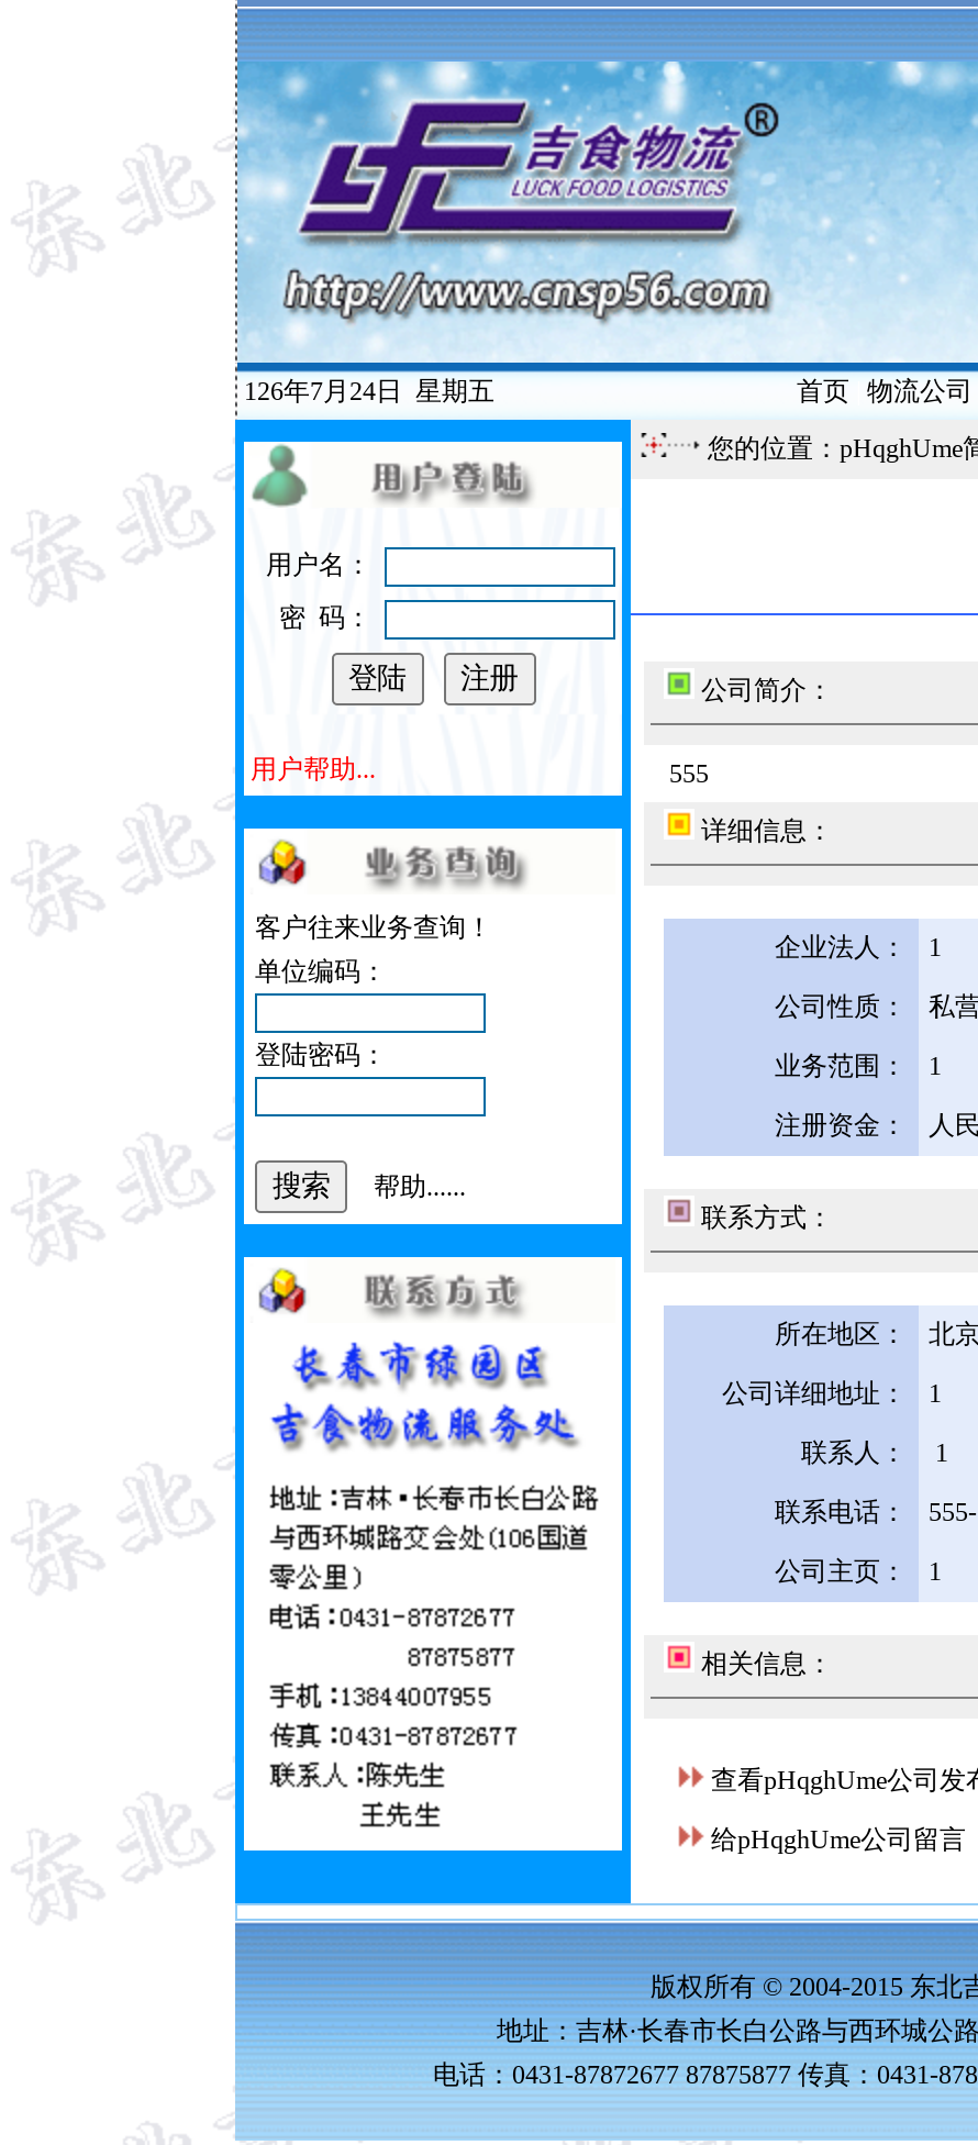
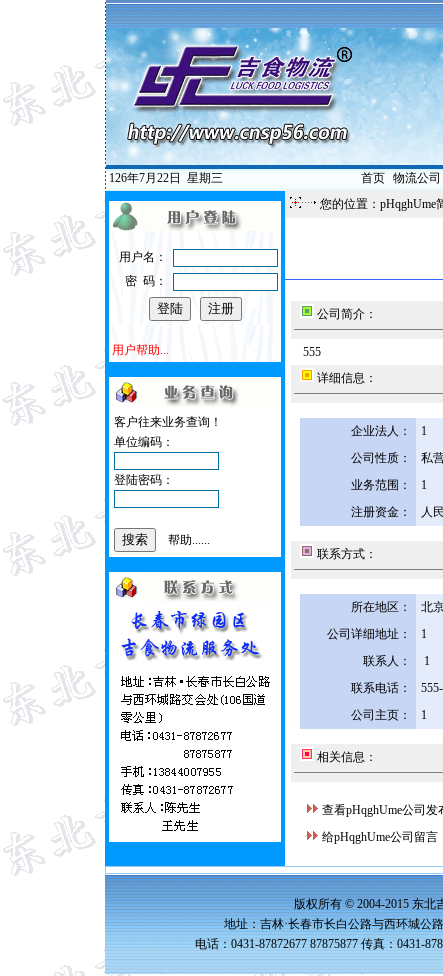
[244,376,494,407] 126年7月24日 星期五 -> [109,171,223,185] 126年7月22日 星期三

